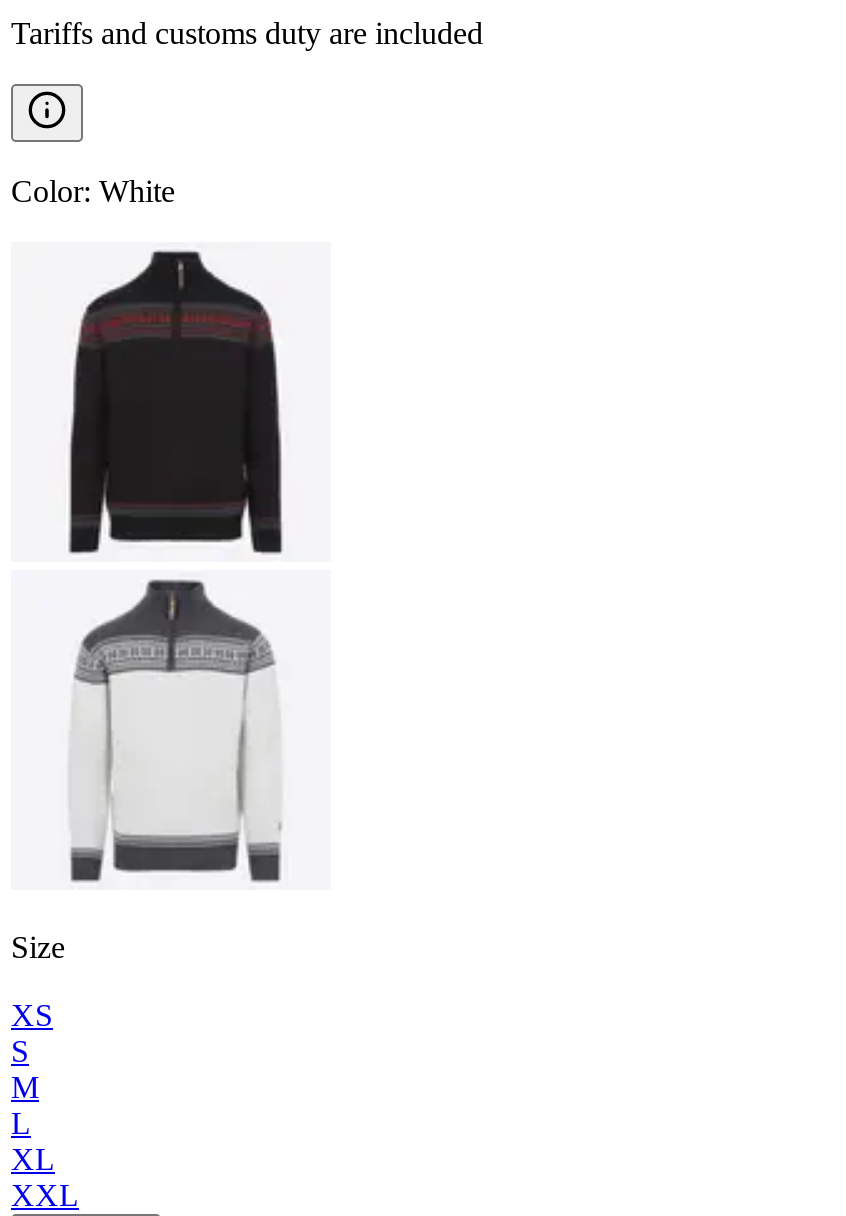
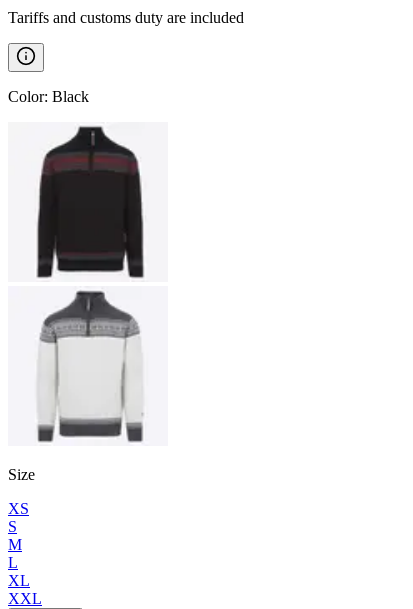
[11,174,175,208] Color: White -> [8,88,89,105] Color: Black

